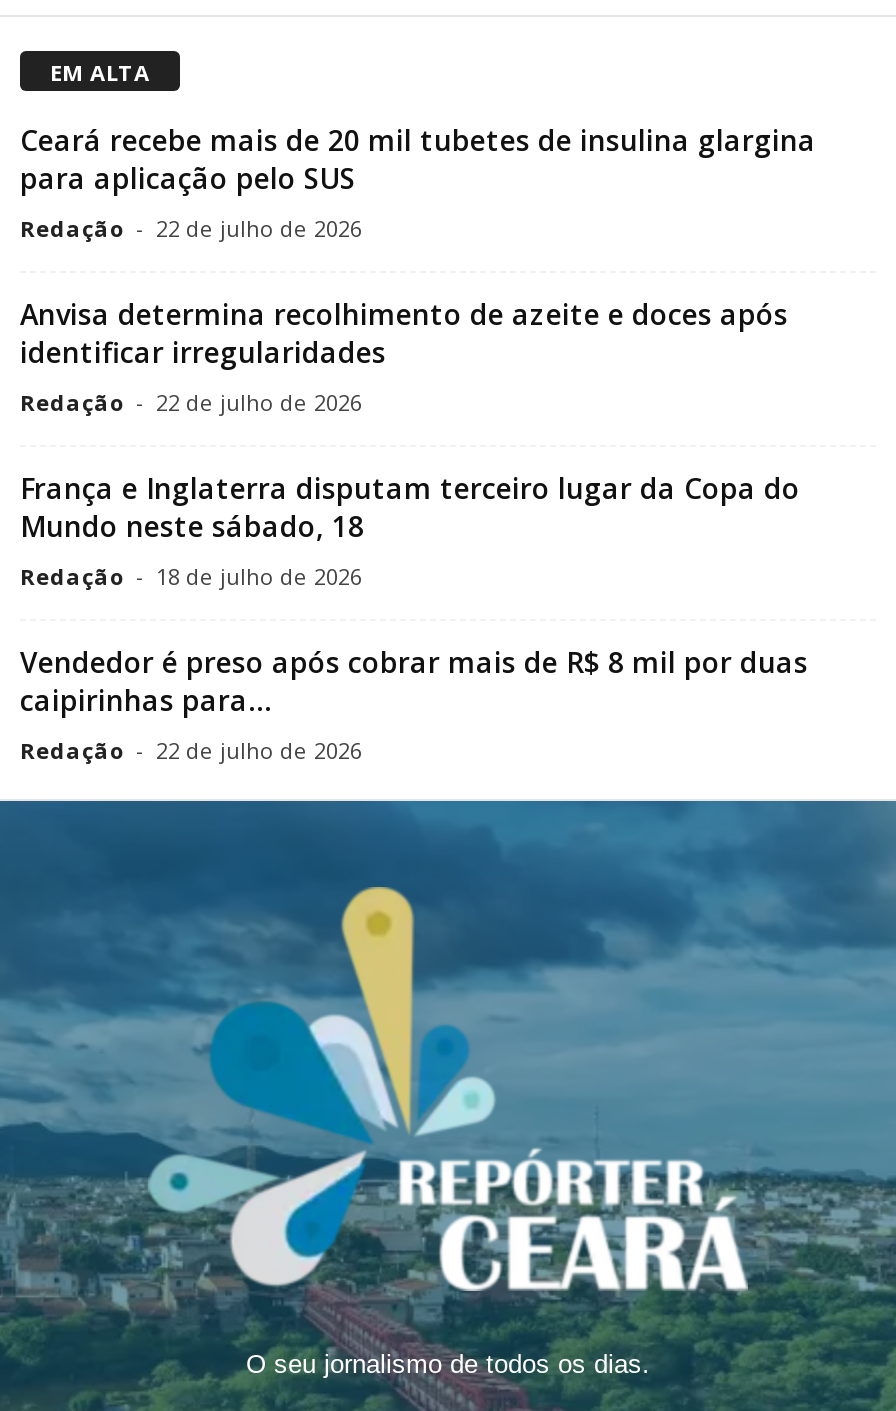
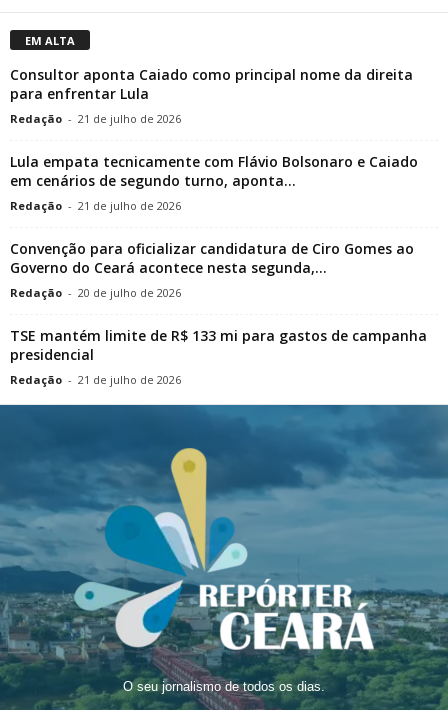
[20,121,816,243] Ceará recebe mais de 20 mil tubetes de insulina glargina | para aplicação pelo SUS | Redação - 22 de julho de 2026 -> [10,65,413,126] Consultor aponta Caiado como principal nome da direita | para enfrentar Lula | Redação - 21 de julho de 2026
[20,295,788,417] Anvisa determina recolhimento de azeite e doces após | identificar irregularidades | Redação - 22 de julho de 2026 -> [10,152,418,213] Lula empata tecnicamente com Flávio Bolsonaro e Caiado | em cenários de segundo turno, aponta... | Redação - 21 de julho de 2026
[20,469,800,591] França e Inglaterra disputam terceiro lugar da Copa do | Mundo neste sábado, 18 | Redação - 18 de julho de 2026 -> [10,239,414,300] Convenção para oficializar candidatura de Ciro Gomes ao | Governo do Ceará acontece nesta segunda,... | Redação - 20 de julho de 2026
[20,643,808,765] Vendedor é preso após cobrar mais de R$ 8 mil por duas | caipirinhas para... | Redação - 22 de julho de 2026 -> [10,326,427,387] TSE mantém limite de R$ 133 mi para gastos de campanha | presidencial | Redação - 21 de julho de 2026

